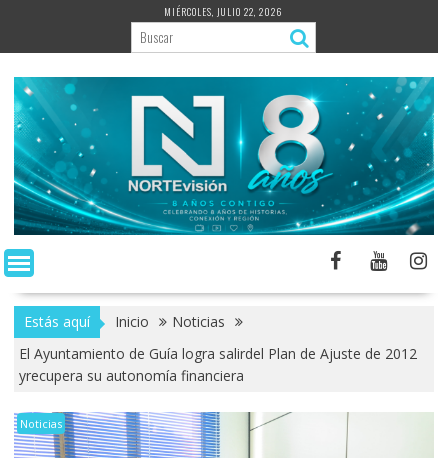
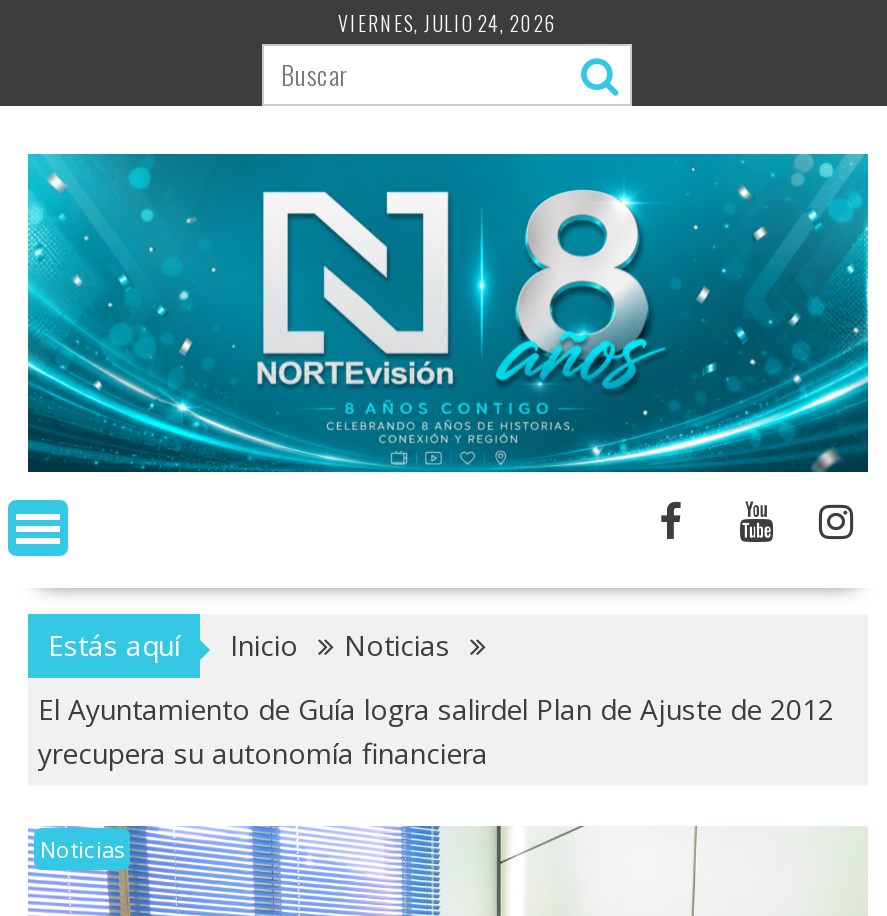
[164,4,283,19] MIÉRCOLES, JULIO 22, 2026 -> [338,8,558,38] VIERNES, JULIO 24, 2026

